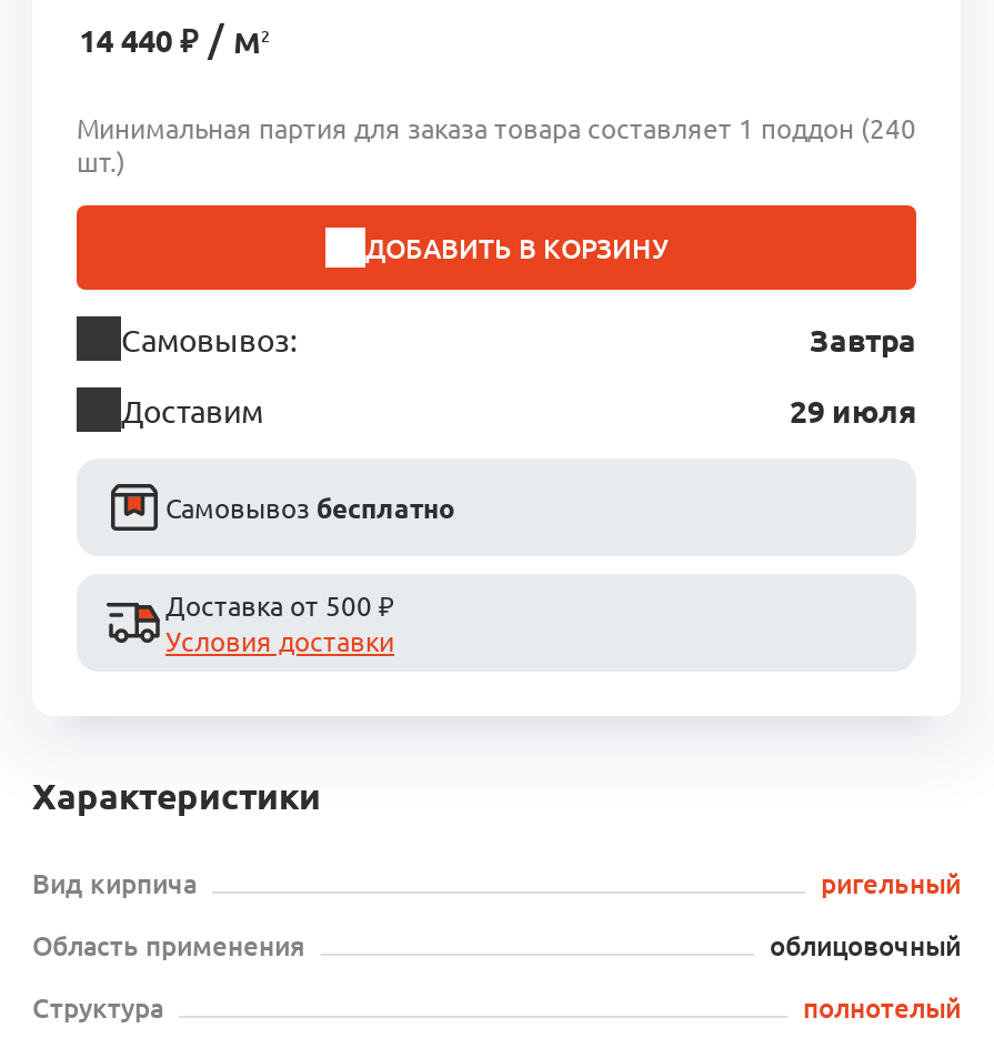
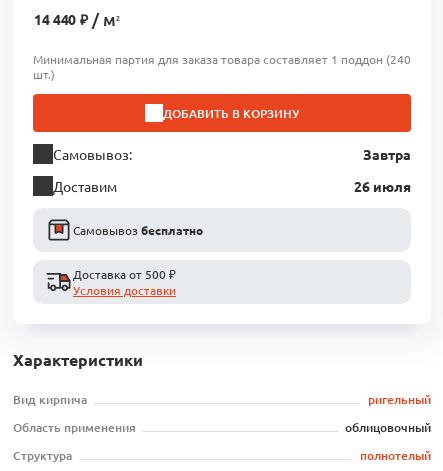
[790,390,916,430] 29 июля -> [354,177,411,195] 26 июля

